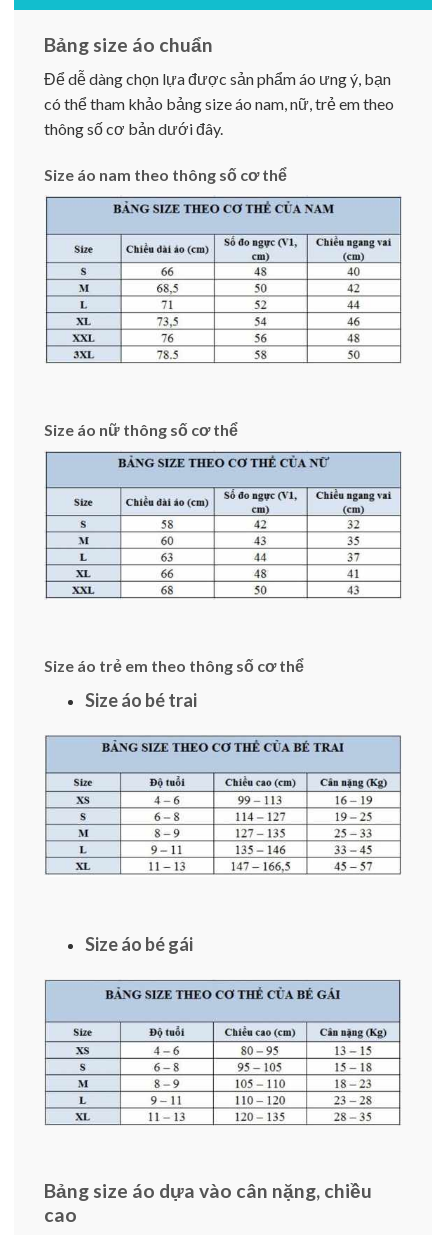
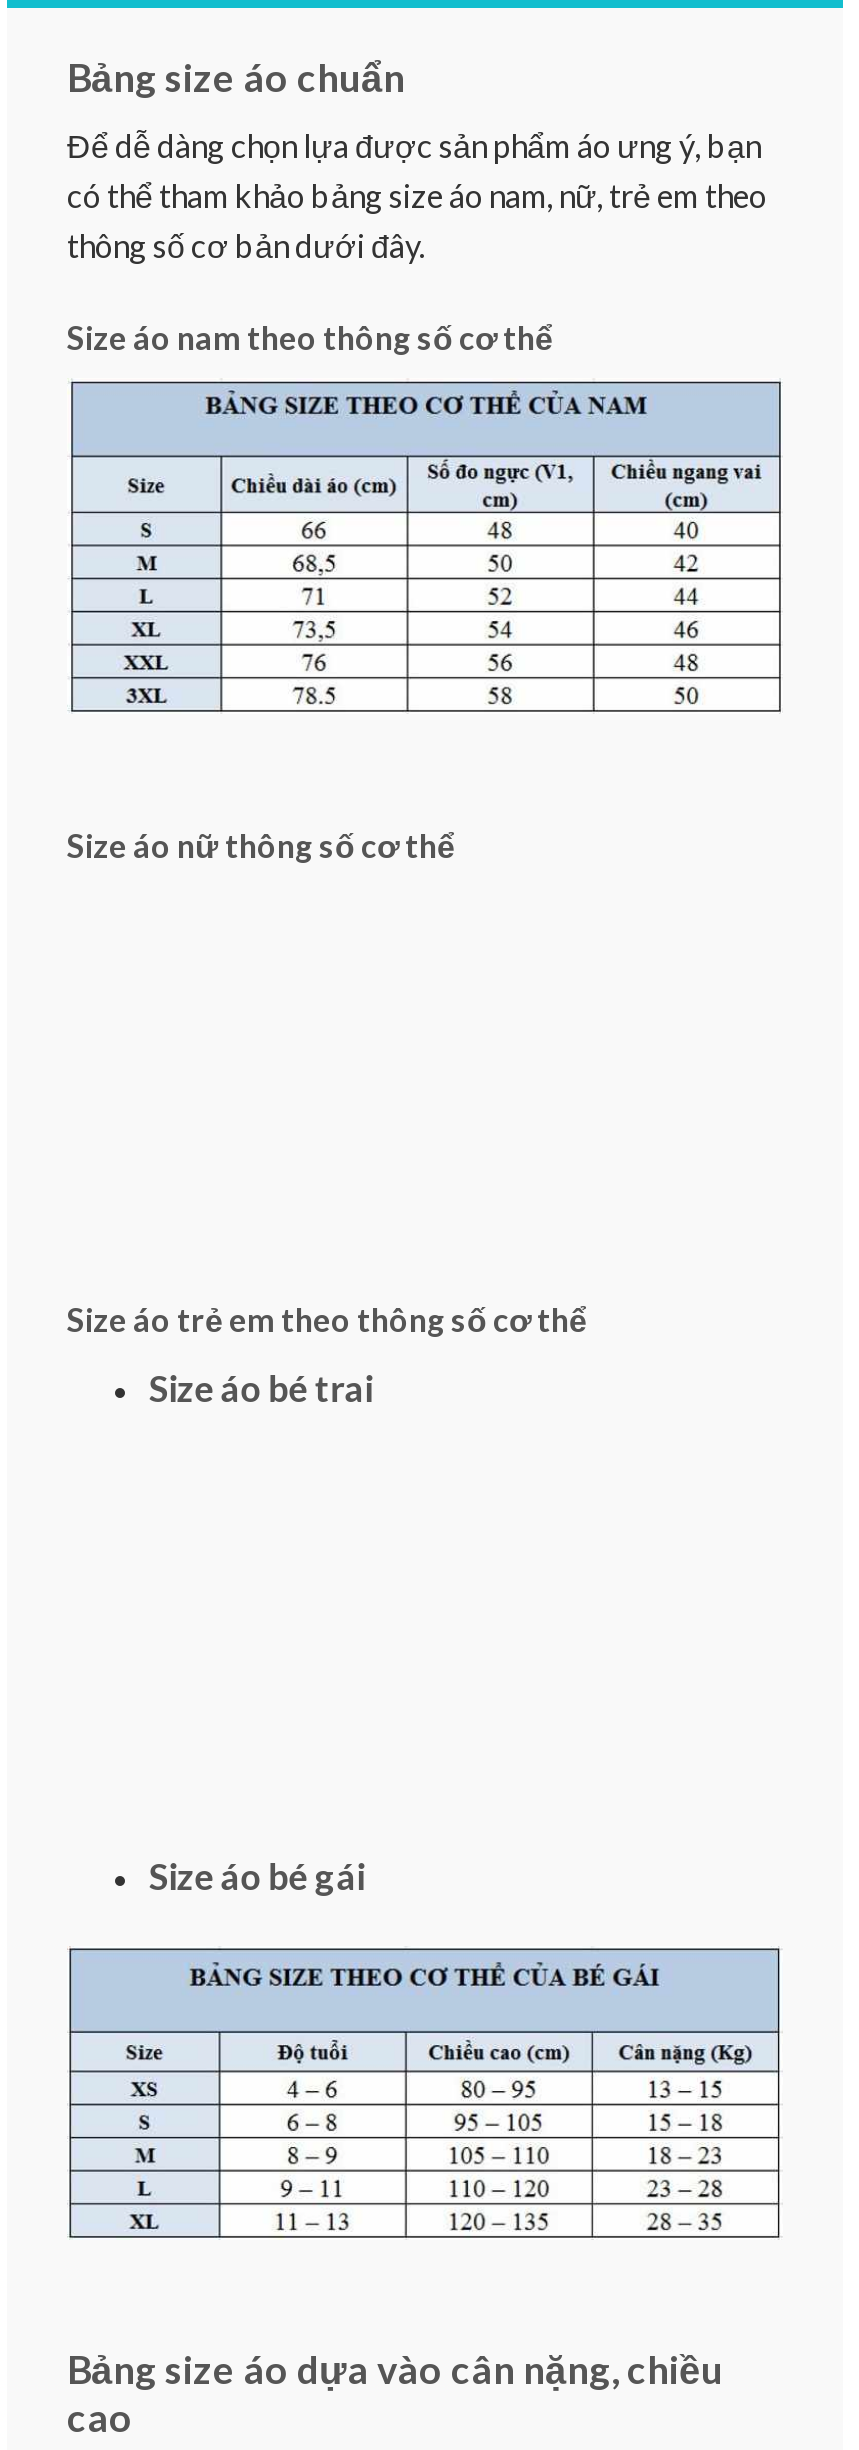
[44,450,402,600] [image] -> none
[44,734,402,876] [image] -> none

